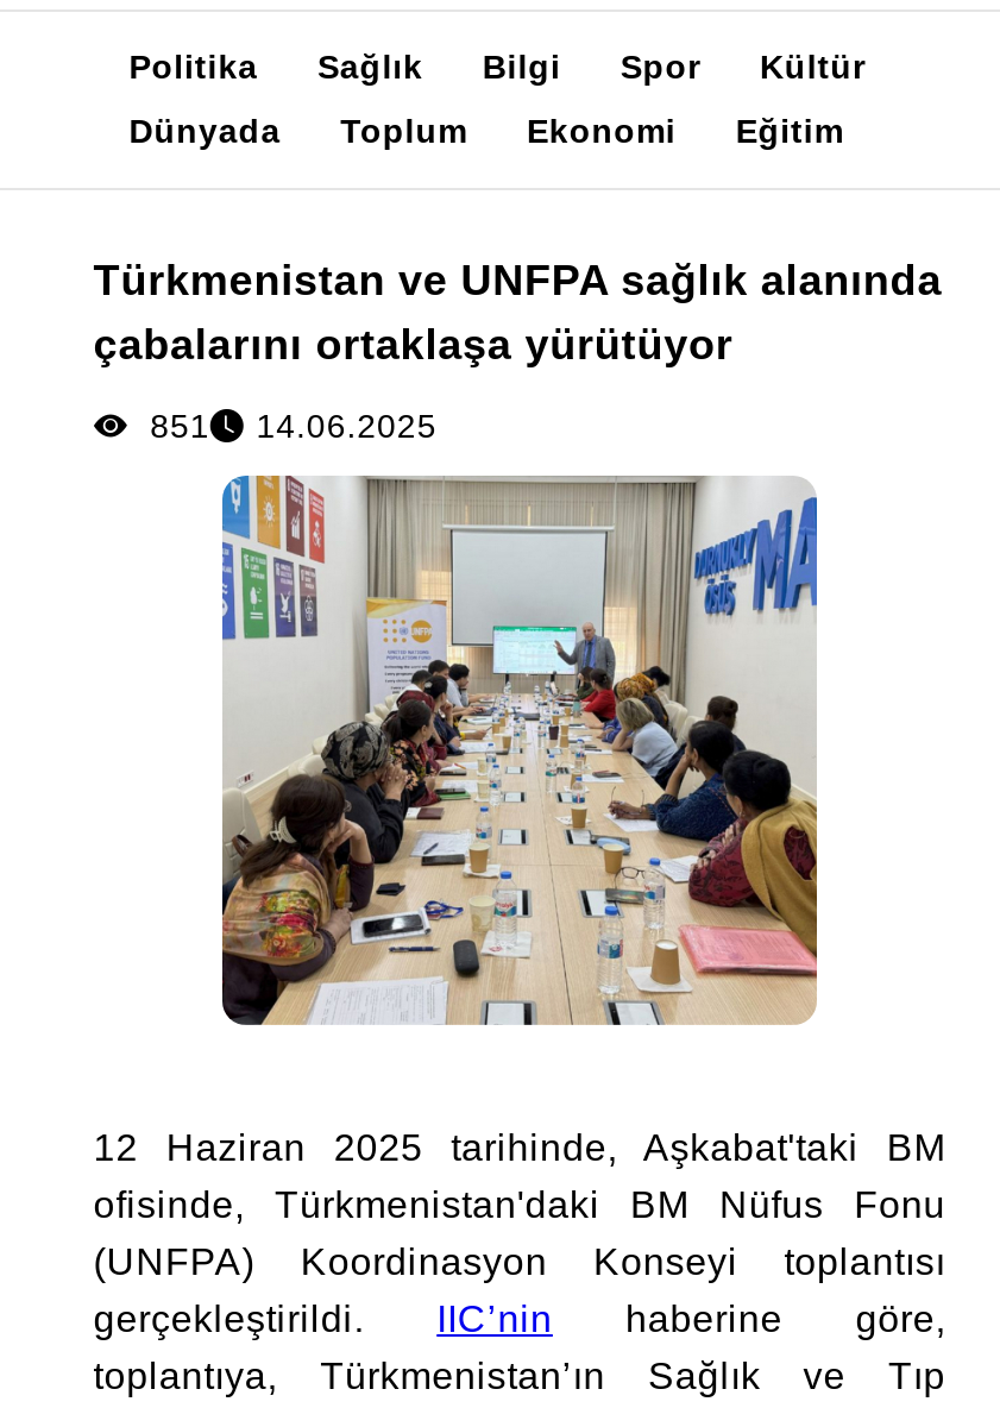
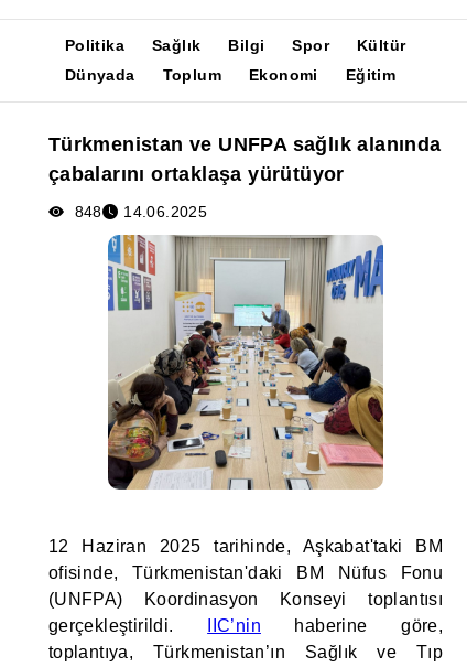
[140,407,210,445] 851 -> [70,203,102,220] 848

